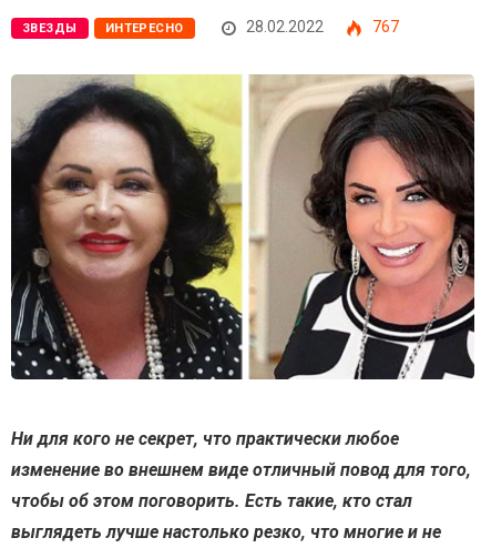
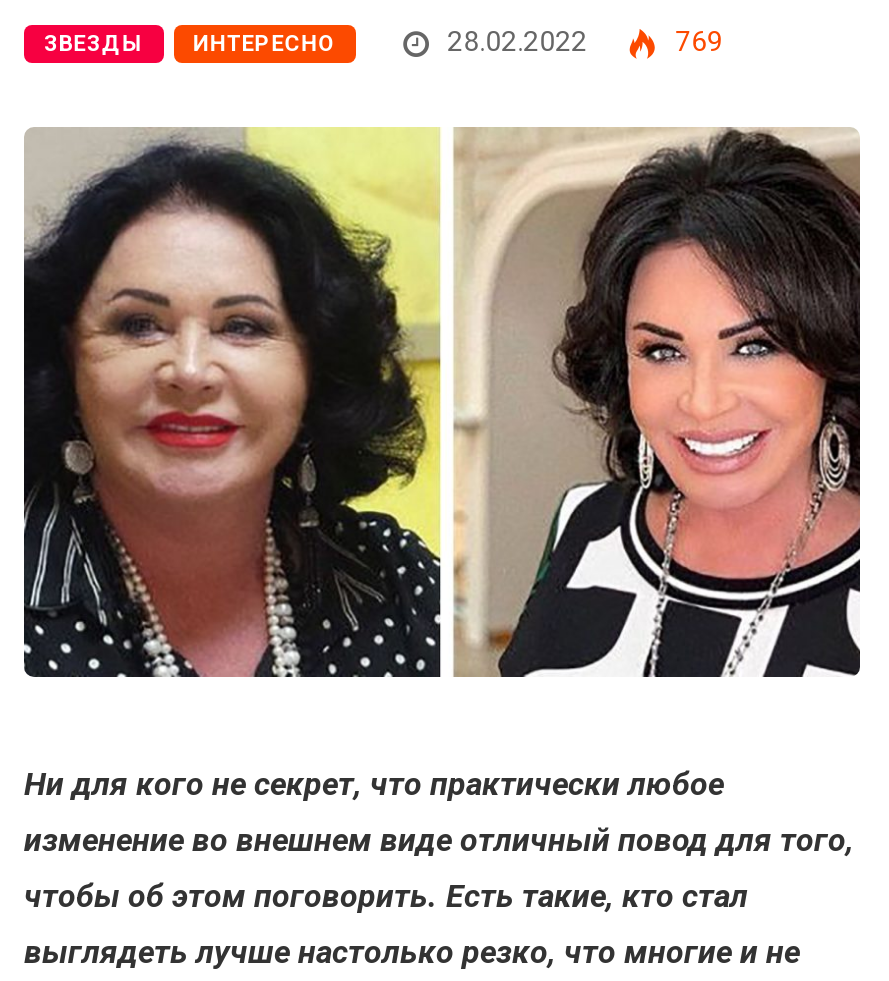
[369,17,399,35] 767 -> [669,24,723,56] 769

